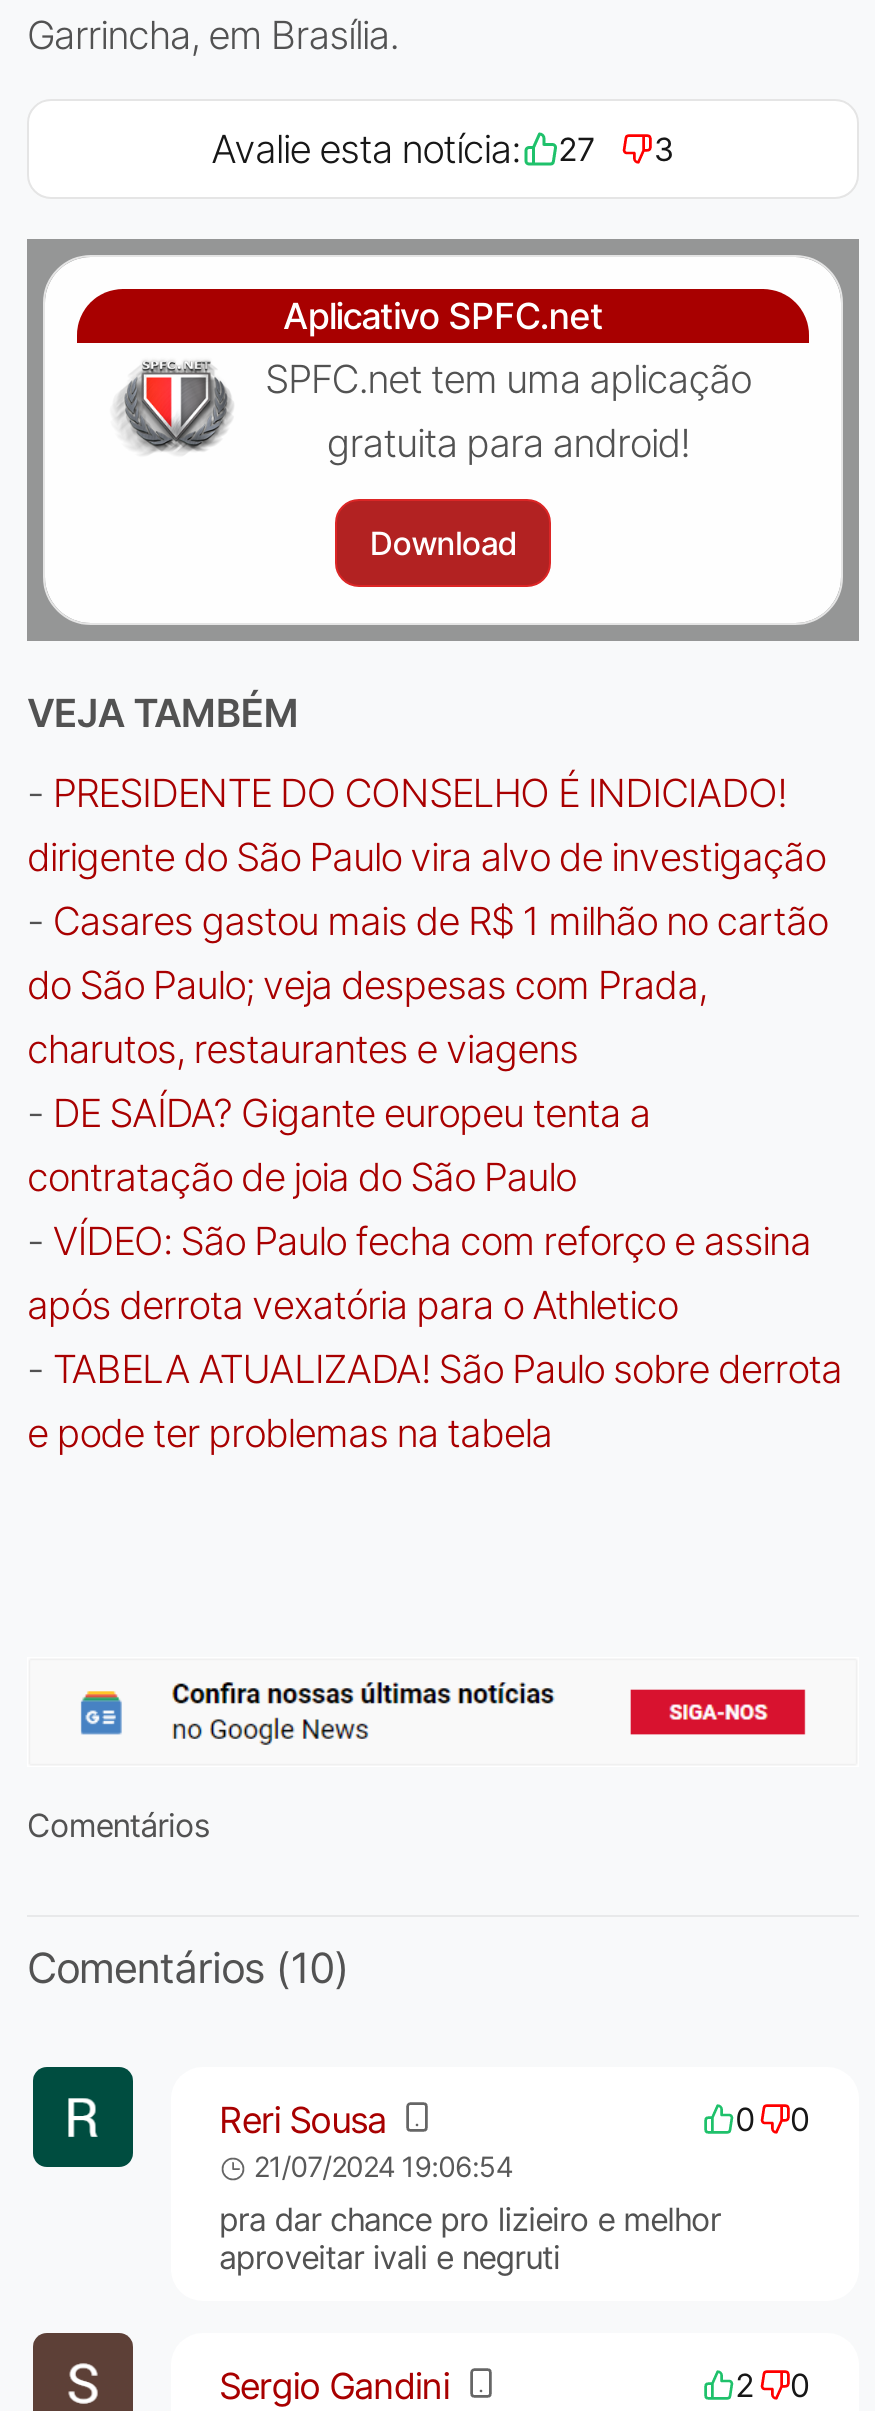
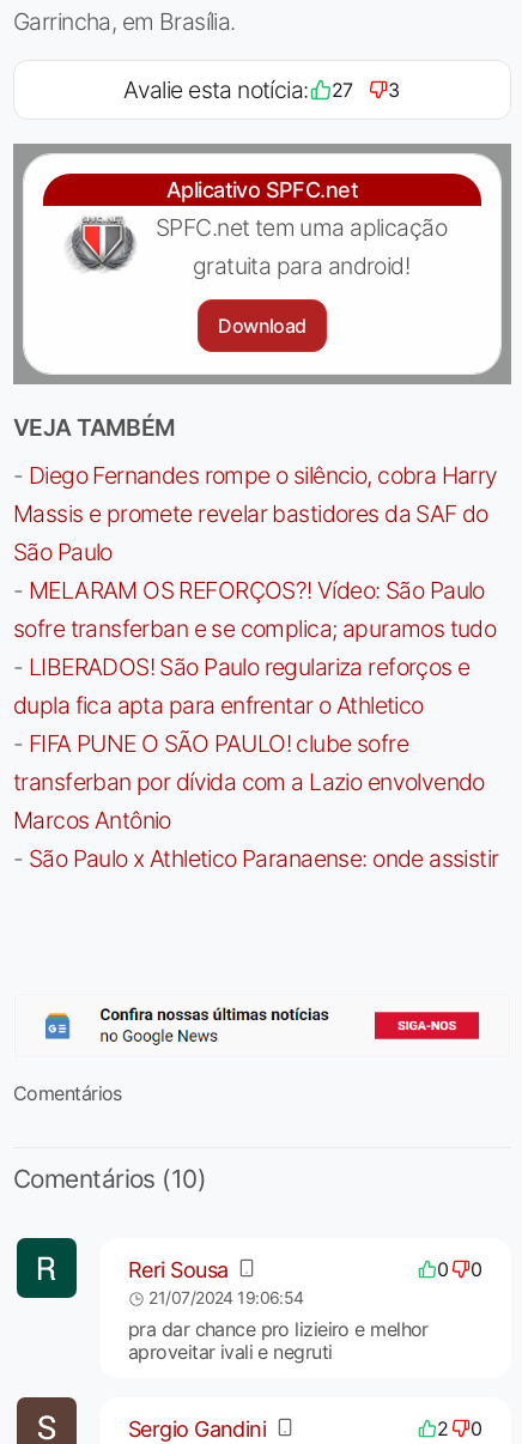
[27,768,842,1456] - PRESIDENTE DO CONSELHO É INDICIADO! | dirigente do São Paulo vira alvo de investigação | - Casares gastou mais de R$ 1 milhão no cartão | do São Paulo; veja despesas com Prada, | charutos, restaurantes e viagens | - DE SAÍDA? Gigante europeu tenta a | contratação de joia do São Paulo | - VÍDEO: São Paulo fecha com reforço e assina | após derrota vexatória para o Athletico | - TABELA ATUALIZADA! São Paulo sobre derrota | e pode ter problemas na tabela -> [13,460,499,872] - Diego Fernandes rompe o silêncio, cobra Harry | Massis e promete revelar bastidores da SAF do | São Paulo | - MELARAM OS REFORÇOS?! Vídeo: São Paulo | sofre transferban e se complica; apuramos tudo | - LIBERADOS! São Paulo regulariza reforços e | dupla fica apta para enfrentar o Athletico | - FIFA PUNE O SÃO PAULO! clube sofre | transferban por dívida com a Lazio envolvendo | Marcos Antônio | - São Paulo x Athletico Paranaense: onde assistir

